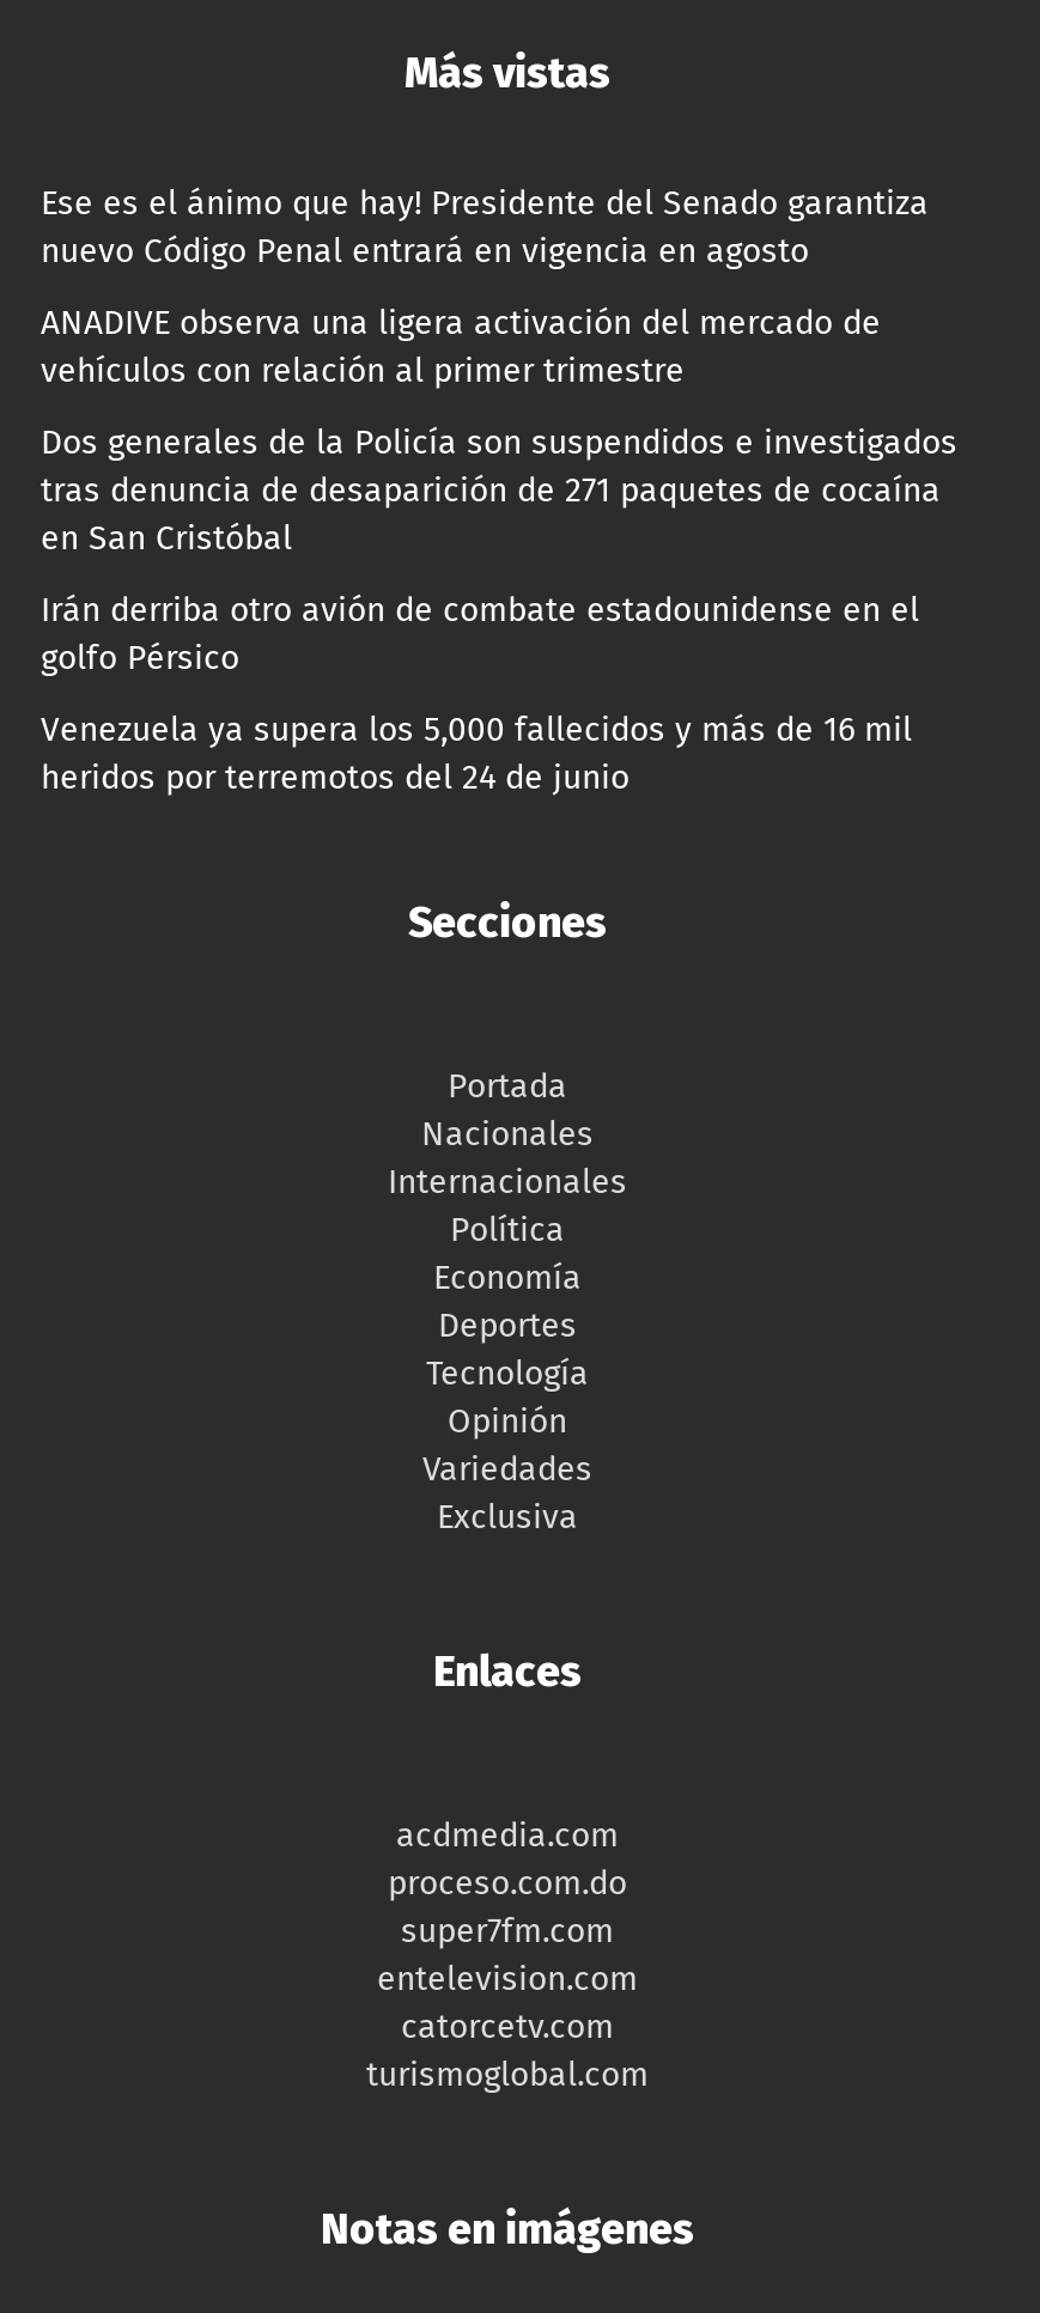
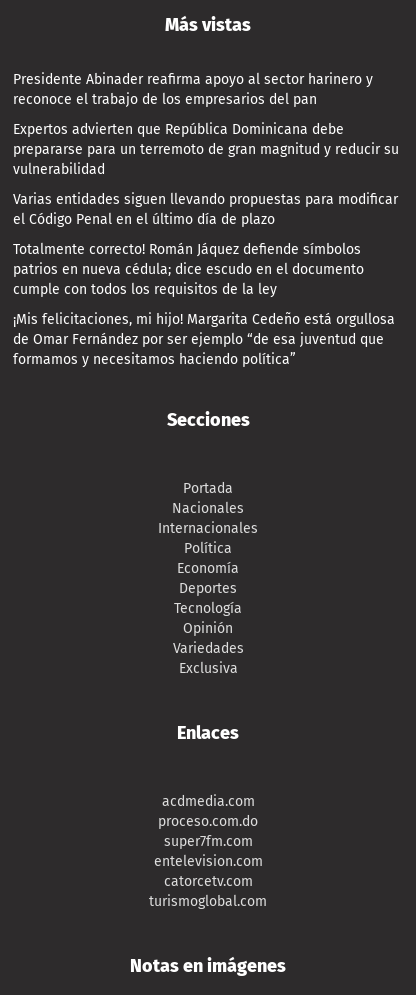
[41,184,929,272] Ese es el ánimo que hay! Presidente del Senado garantiza | nuevo Código Penal entrará en vigencia en agosto -> [13,71,373,108] Presidente Abinader reafirma apoyo al sector harinero y | reconoce el trabajo de los empresarios del pan
[41,303,881,392] ANADIVE observa una ligera activación del mercado de | vehículos con relación al primer trimestre -> [13,121,399,178] Expertos advierten que República Dominicana debe | prepararse para un terremoto de gran magnitud y reducir su | vulnerabilidad
[41,423,957,560] Dos generales de la Policía son suspendidos e investigados | tras denuncia de desaparición de 271 paquetes de cocaína | en San Cristóbal -> [13,191,398,228] Varias entidades siguen llevando propuestas para modificar | el Código Penal en el último día de plazo
[41,591,919,679] Irán derriba otro avión de combate estadounidense en el | golfo Pérsico -> [13,241,364,298] Totalmente correcto! Román Jáquez defiende símbolos | patrios en nueva cédula; dice escudo en el documento | cumple con todos los requisitos de la ley
[41,710,912,799] Venezuela ya supera los 5,000 fallecidos y más de 16 mil | heridos por terremotos del 24 de junio -> [13,311,395,368] ¡Mis felicitaciones, mi hijo! Margarita Cedeño está orgullosa | de Omar Fernández por ser ejemplo “de esa juventud que | formamos y necesitamos haciendo política”

